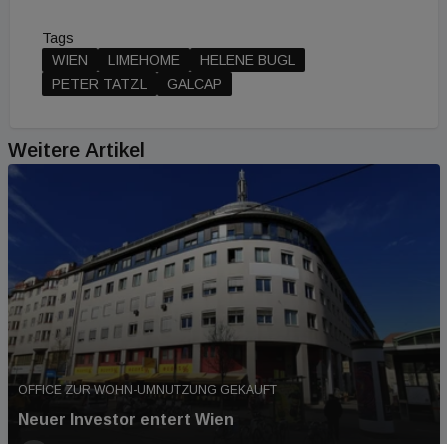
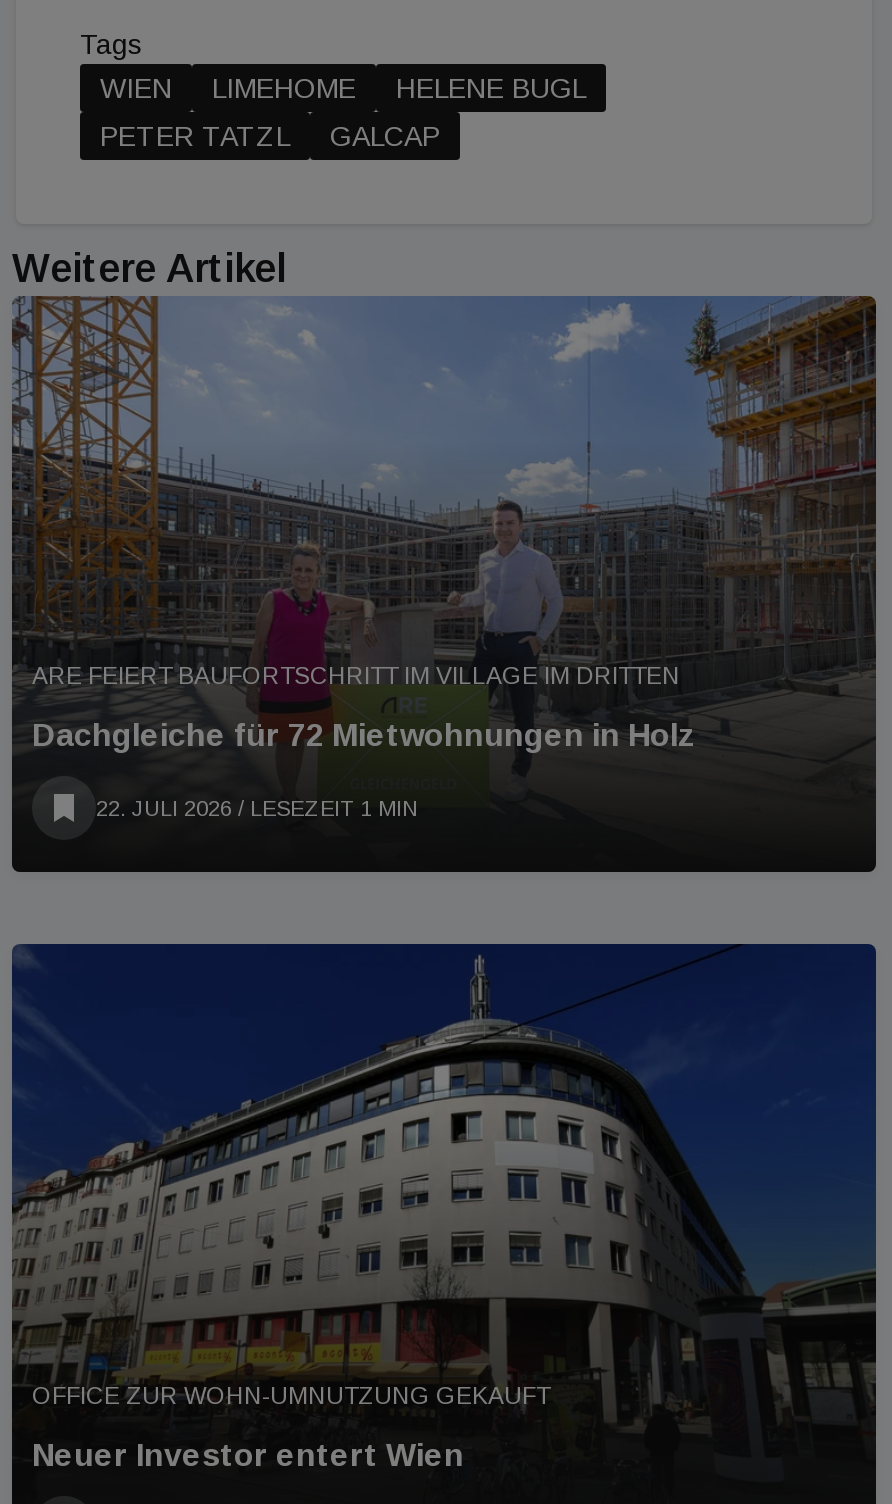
none -> [10,294,878,874] [image] | ARE FEIERT BAUFORTSCHRITT IM VILLAGE IM DRITTEN | Dachgleiche für 72 Mietwohnungen in Holz | 22. JULI 2026 / LESEZEIT 1 MIN

